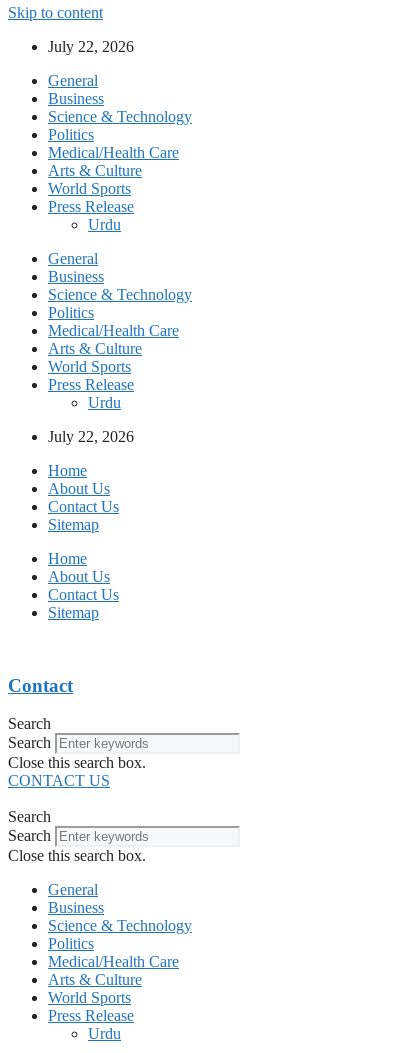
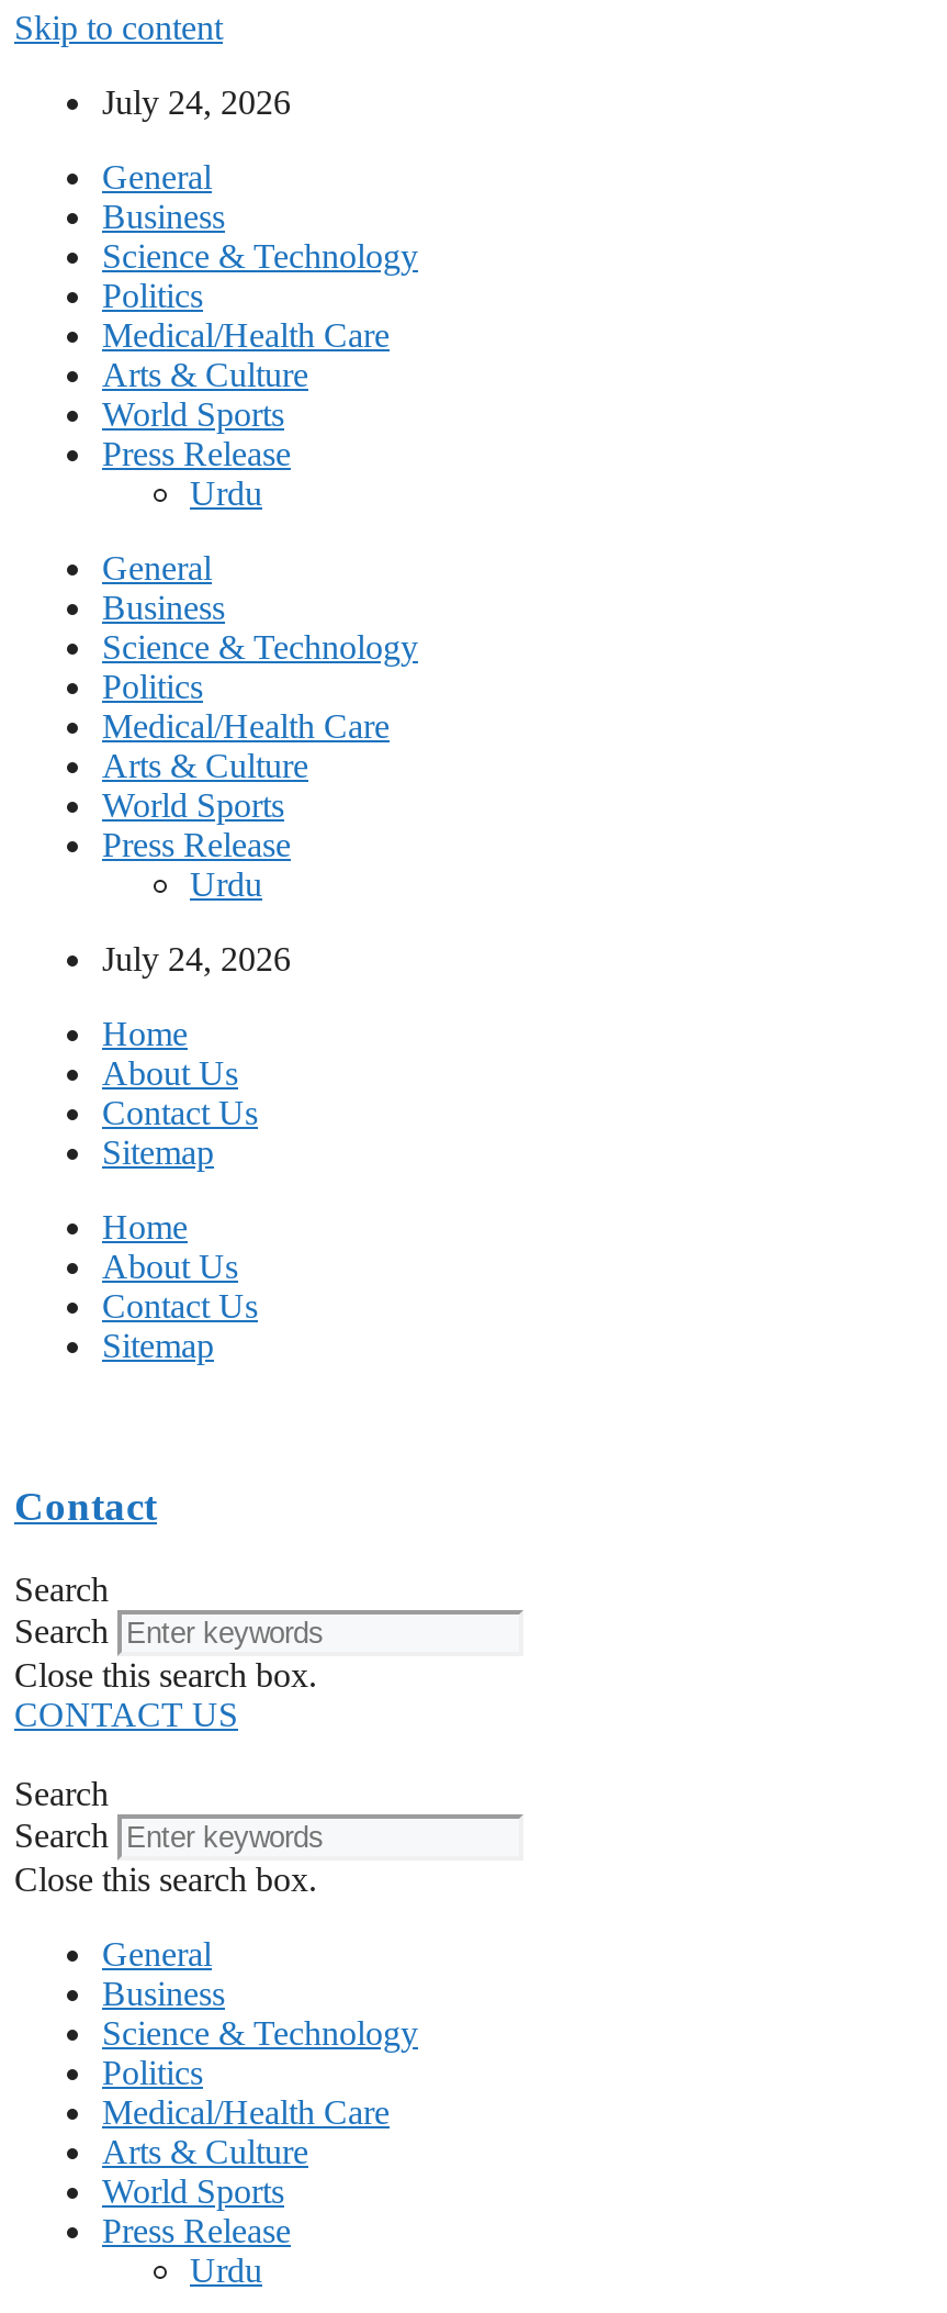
[48,38,134,55] July 22, 2026 -> [102,83,291,121] July 24, 2026
[48,428,134,445] July 22, 2026 -> [102,940,291,977] July 24, 2026

